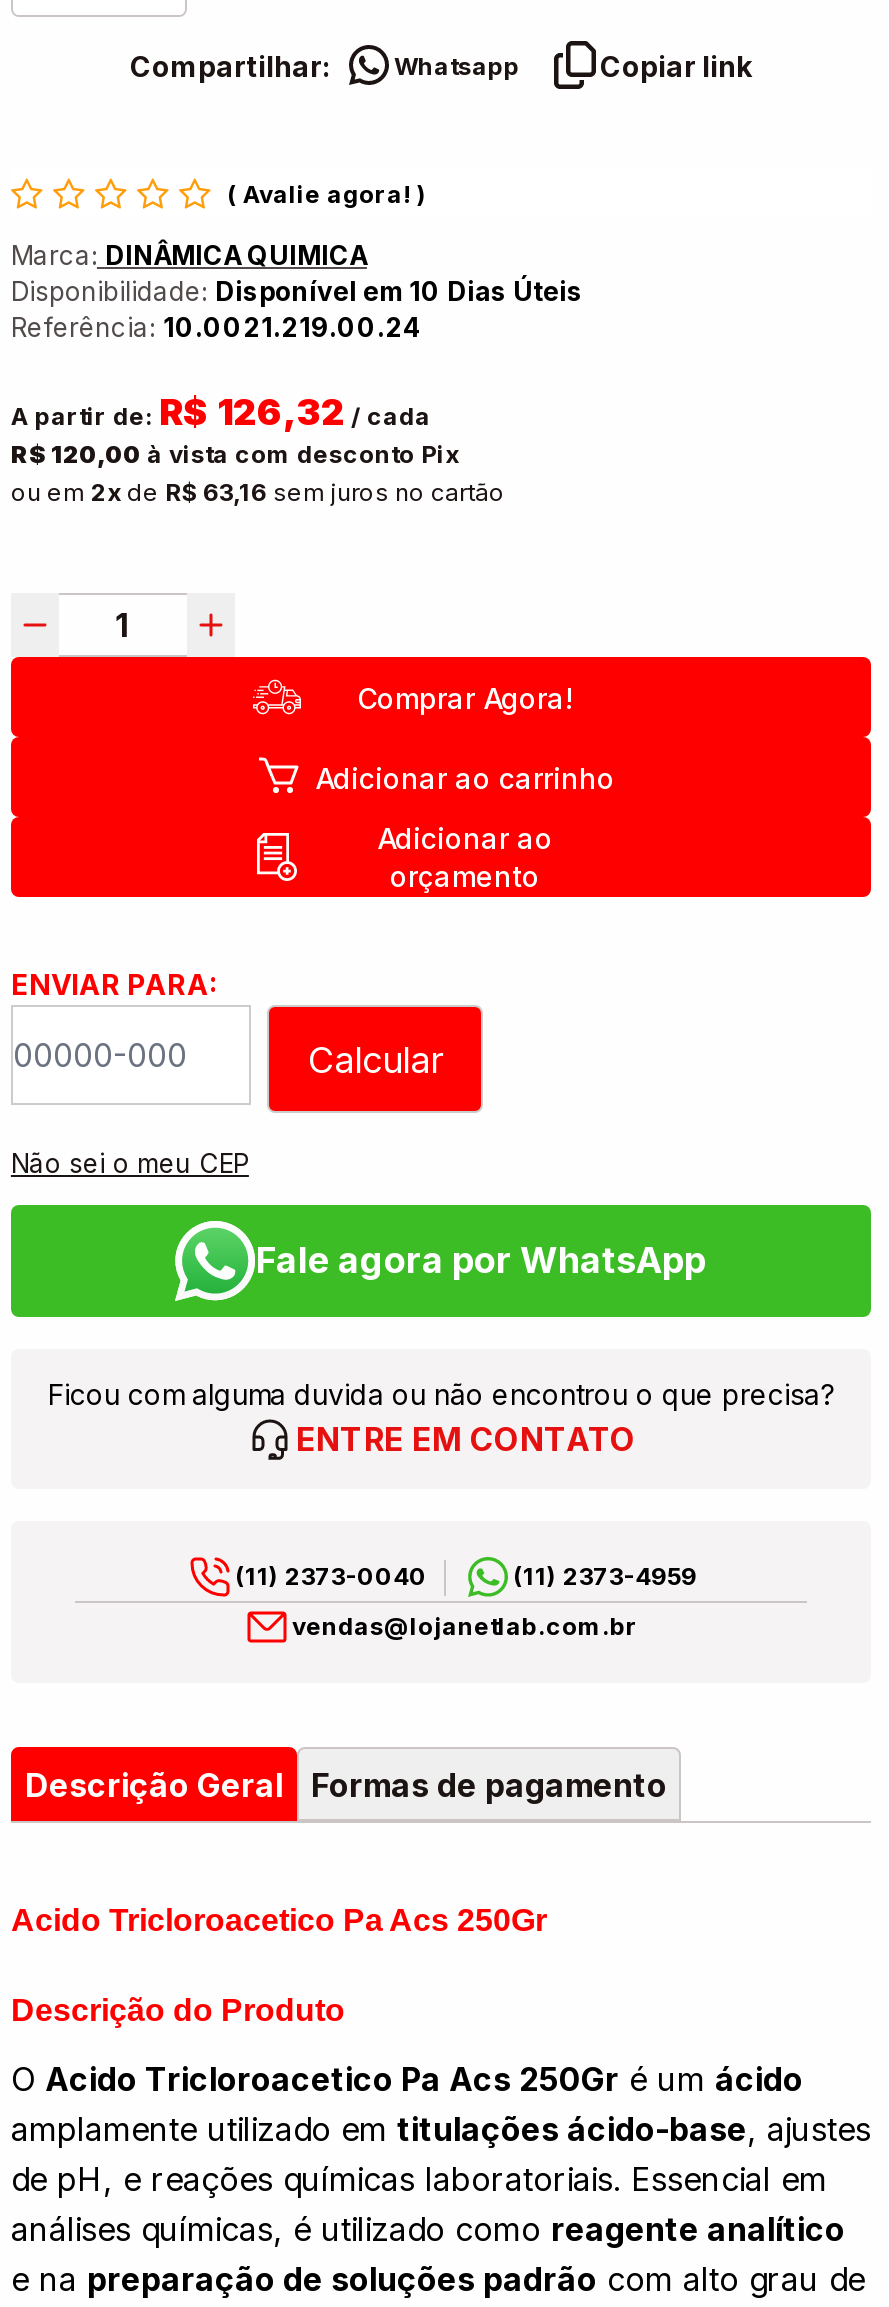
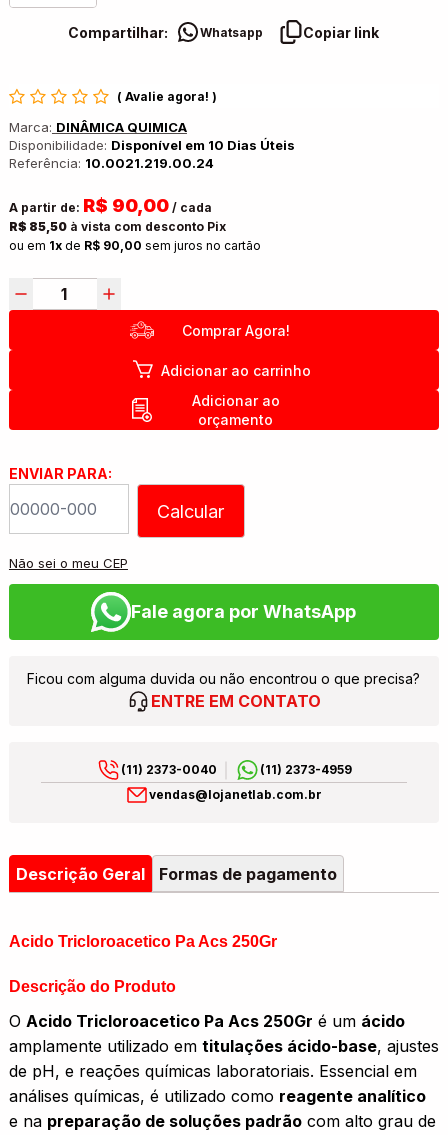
[11,392,431,434] A partir de: R$ 126,32 / cada -> [9,195,212,216] A partir de: R$ 90,00 / cada
[11,440,459,470] R$ 120,00 à vista com desconto Pix -> [9,219,226,234] R$ 85,50 à vista com desconto Pix
[11,478,505,508] ou em 2x de R$ 63,16 sem juros no cartão -> [9,238,261,253] ou em 1x de R$ 90,00 sem juros no cartão

